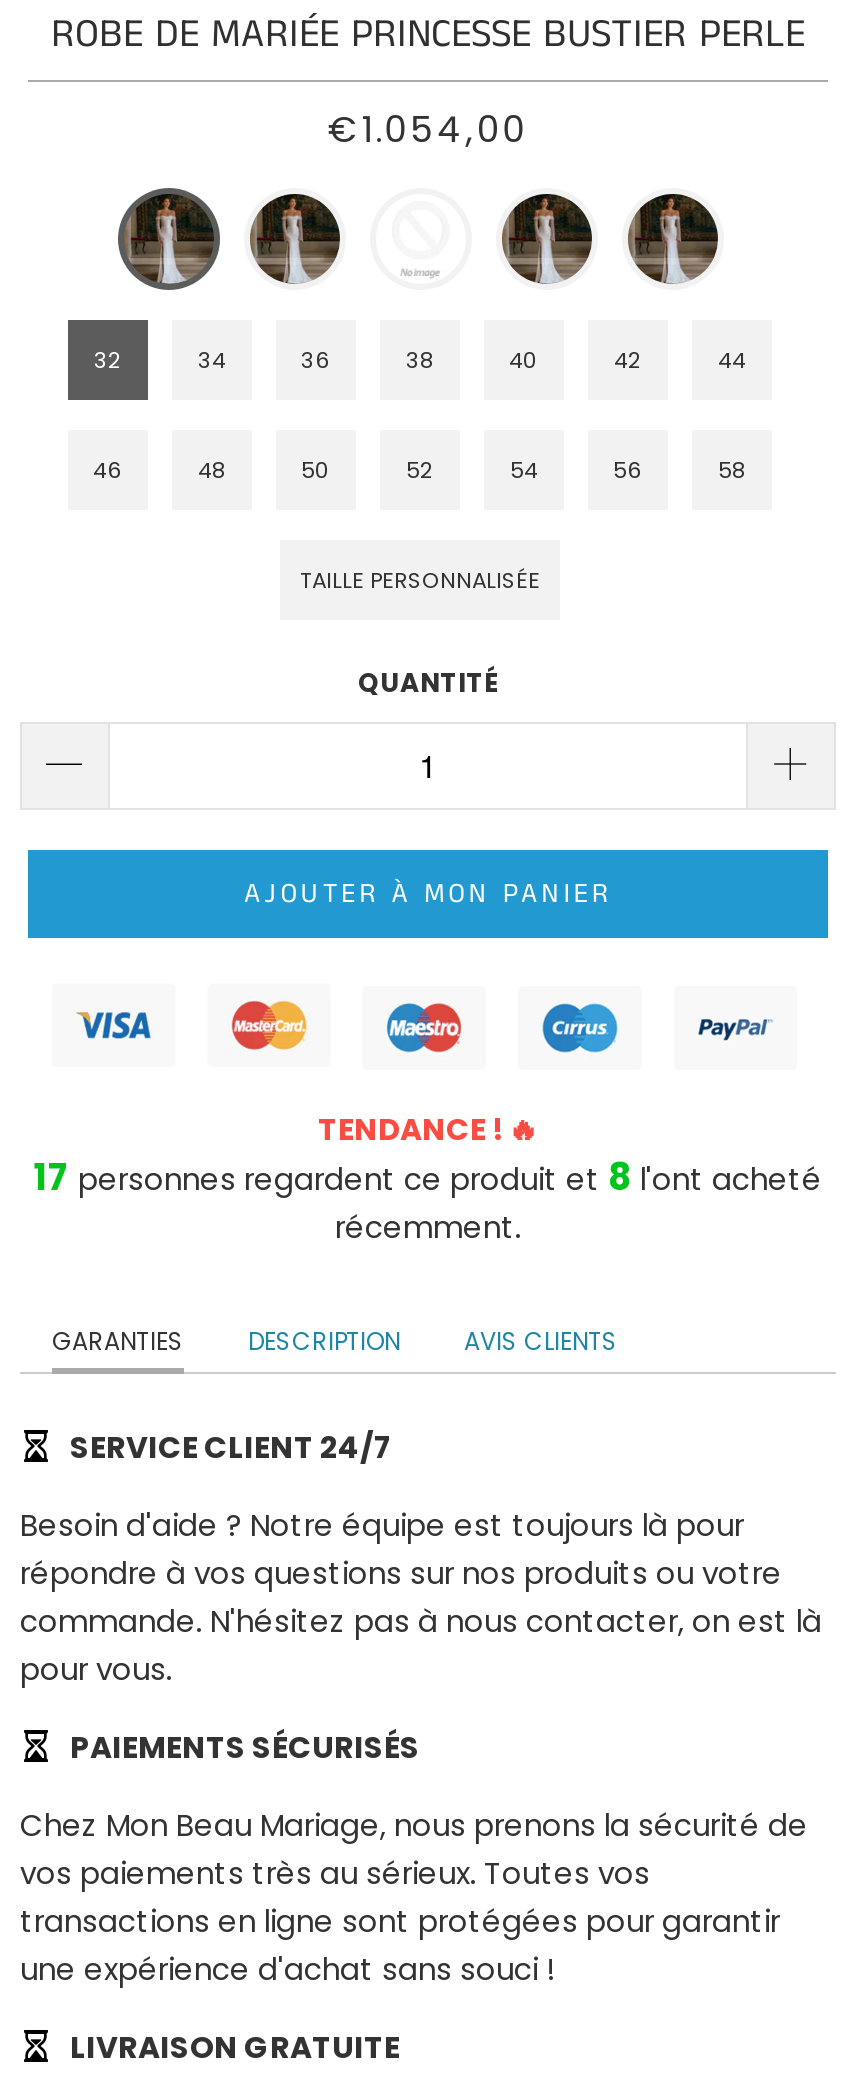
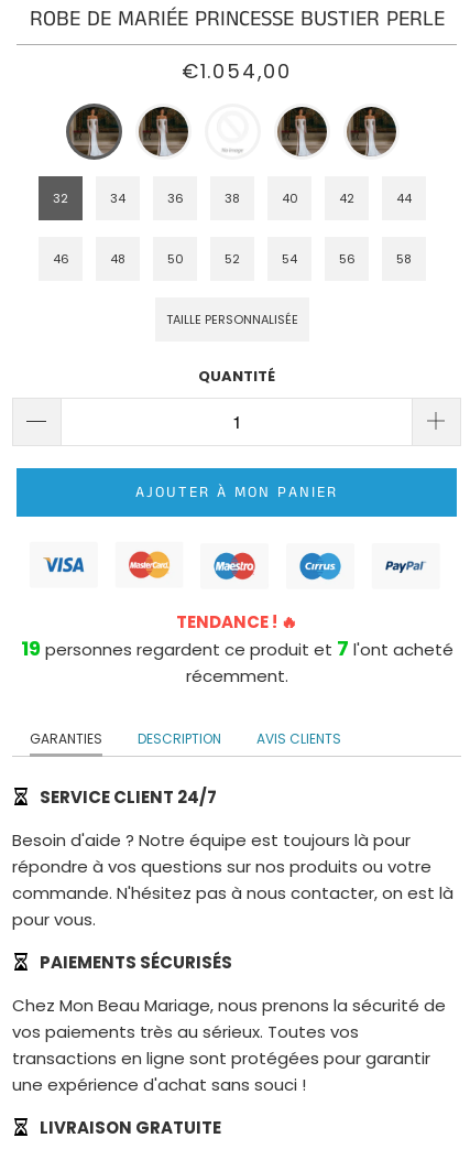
[34,1153,822,1203] 17 personnes regardent ce produit et 8 l'ont acheté -> [20,635,453,663] 19 personnes regardent ce produit et 7 l'ont acheté

